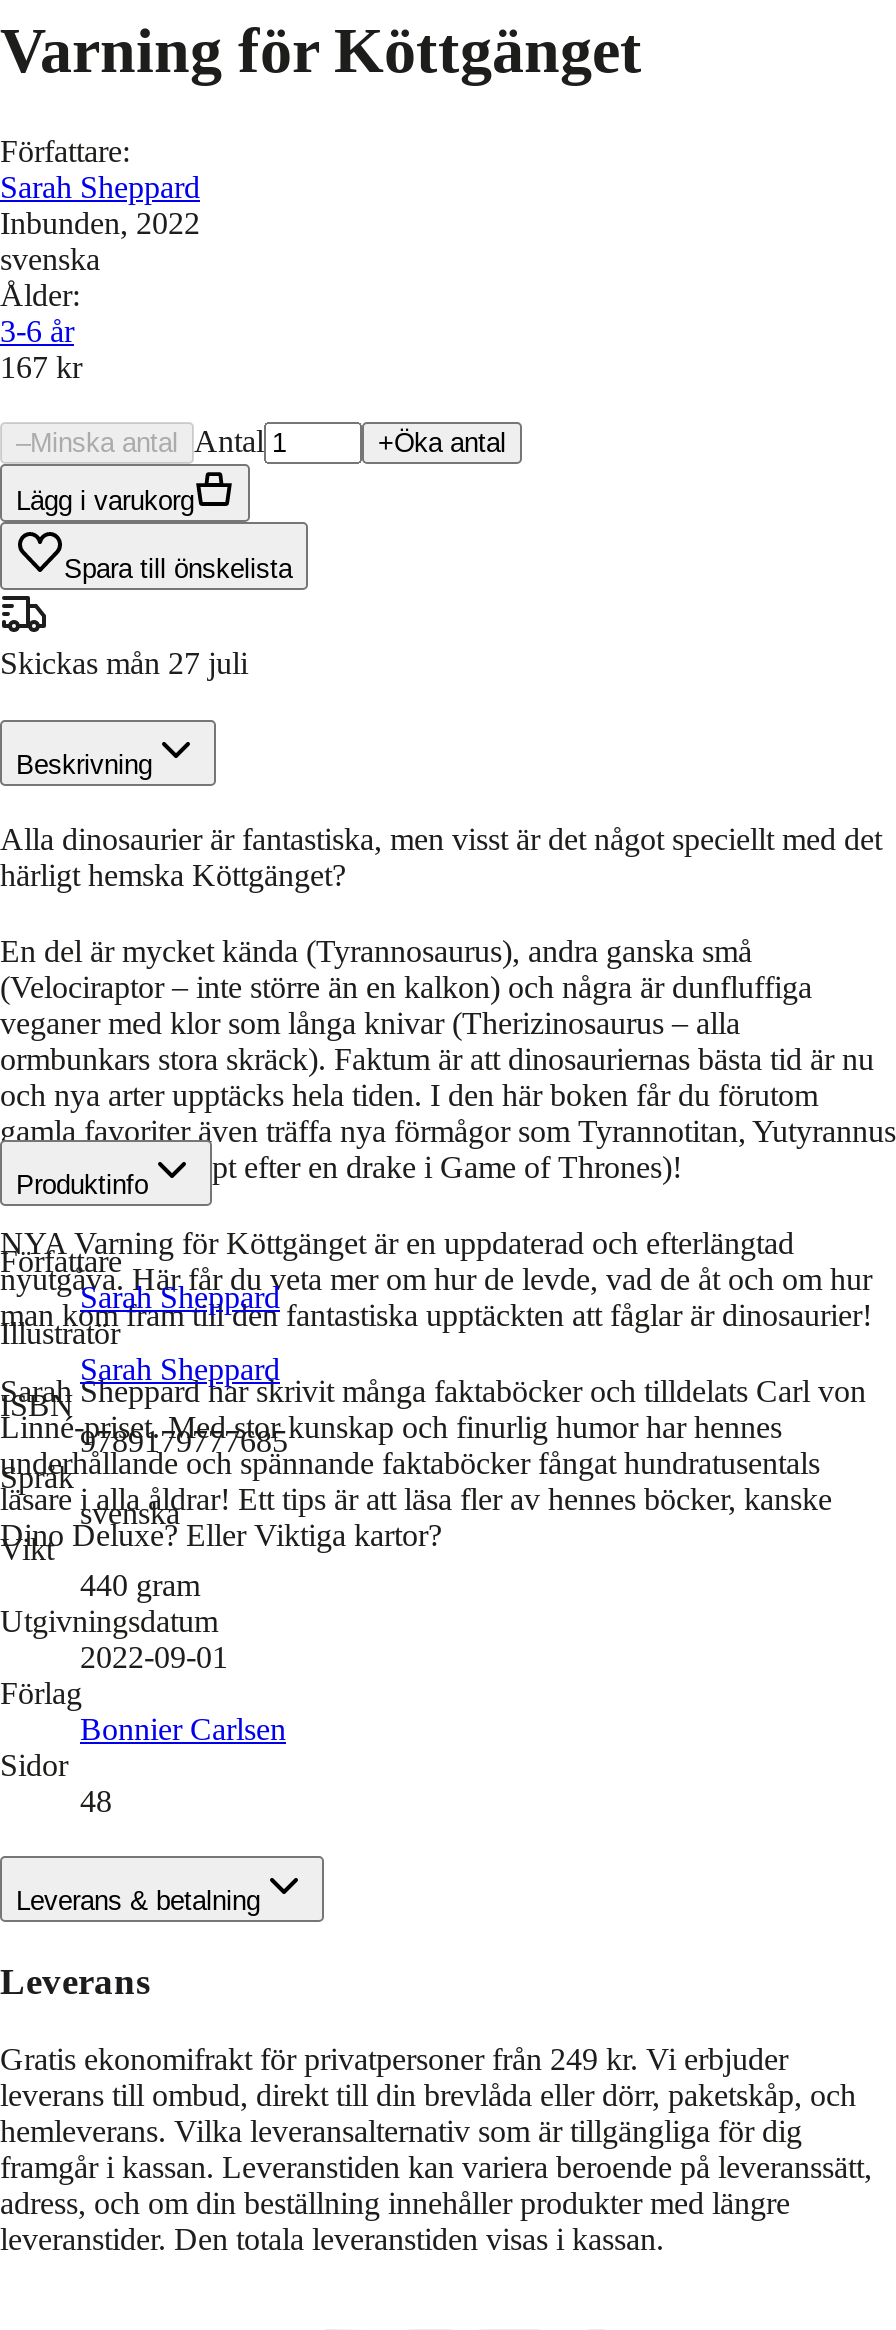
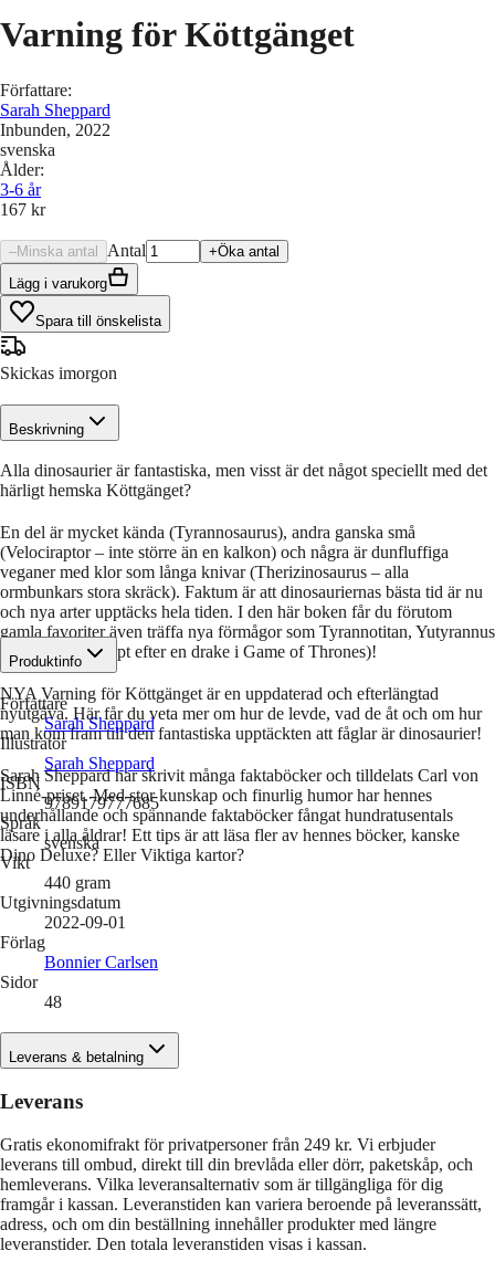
[0,646,248,680] Skickas mån 27 juli -> [0,363,117,382] Skickas imorgon

